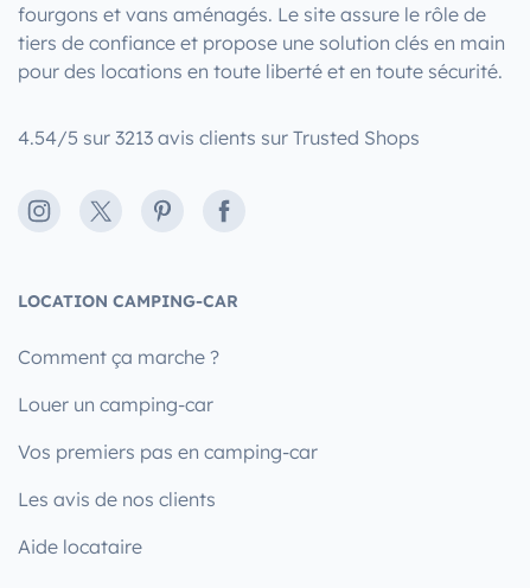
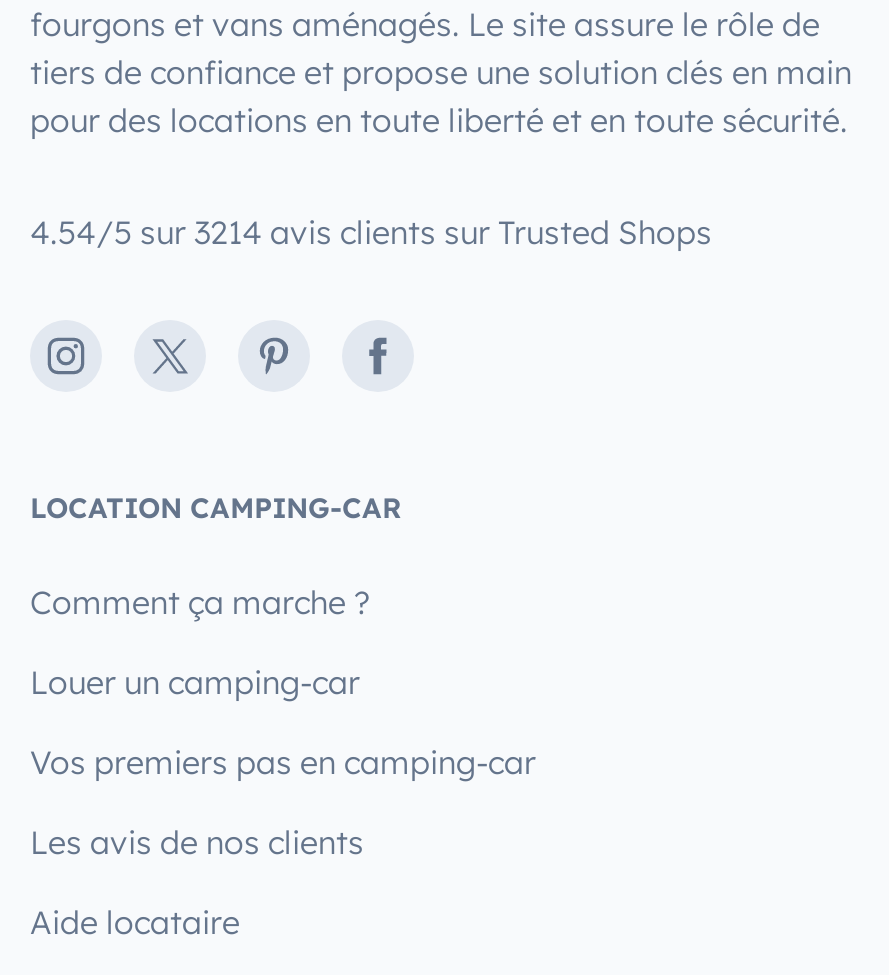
[18,126,420,150] 4.54/5 sur 3213 avis clients sur Trusted Shops -> [30,213,712,253] 4.54/5 sur 3214 avis clients sur Trusted Shops

